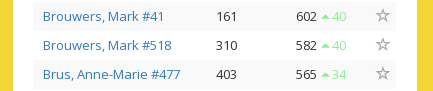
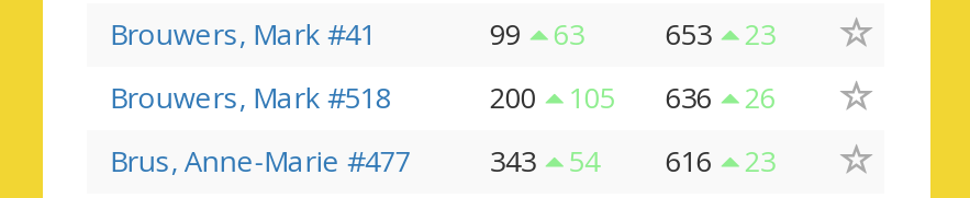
[216,7,346,25] 161 | 602 | 40 -> [490,14,775,54] 99 | 63 | 653 | 23
[216,36,346,54] 310 | 582 | 40 -> [490,78,775,117] 200 | 105 | 636 | 26
[216,65,346,83] 403 | 565 | 34 -> [490,141,775,180] 343 | 54 | 616 | 23

